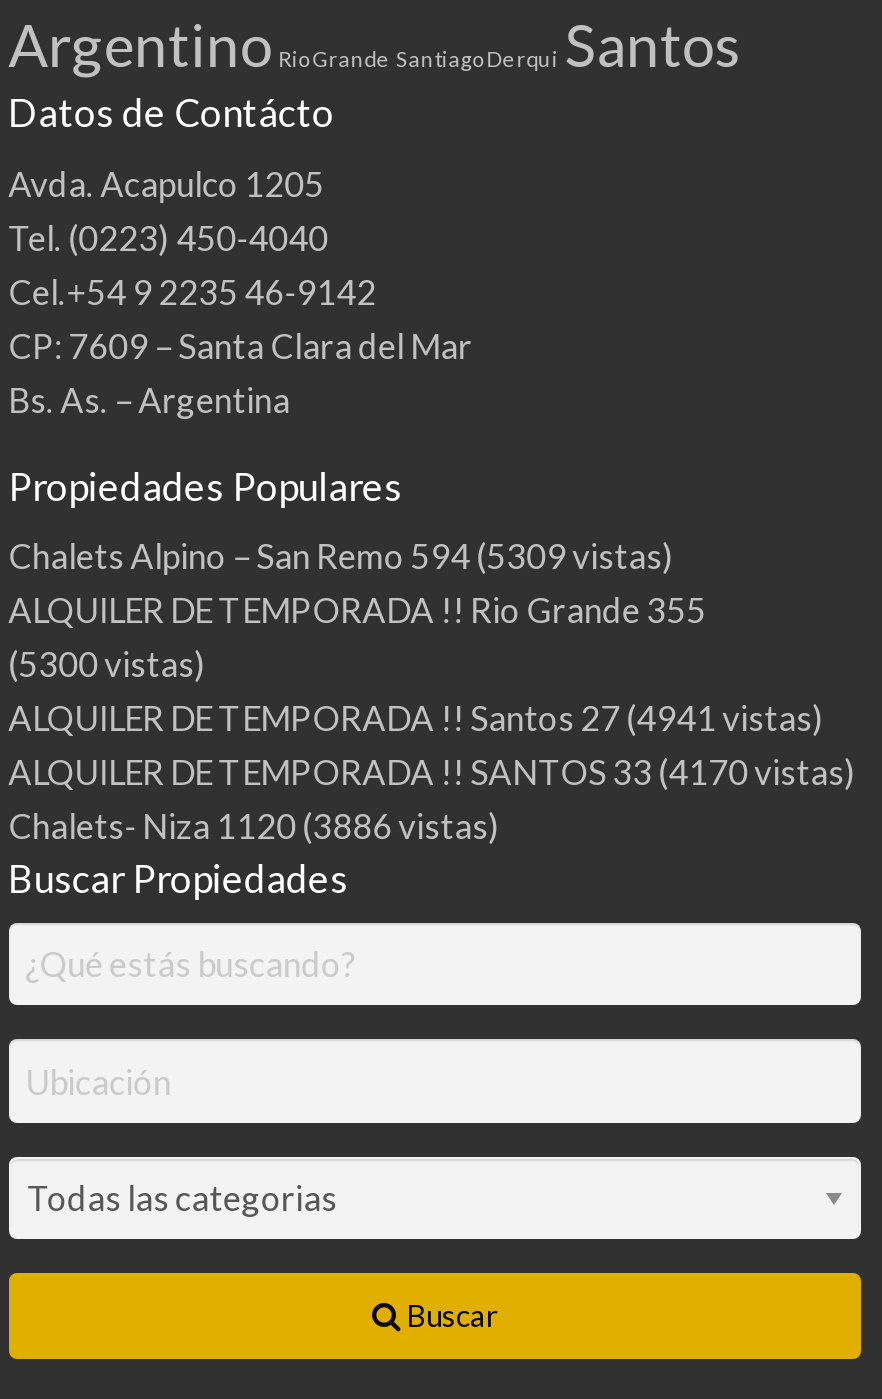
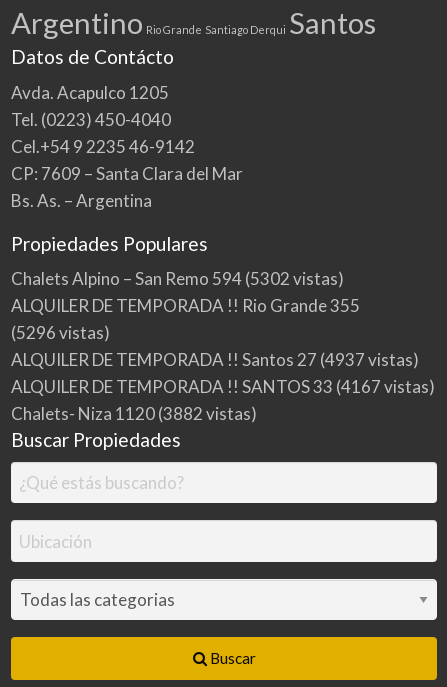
[8,536,674,578] Chalets Alpino – San Remo 594 (5309 vistas) -> [11,268,344,289] Chalets Alpino – San Remo 594 (5302 vistas)
[8,644,206,686] (5300 vistas) -> [11,322,110,343] (5296 vistas)
[8,698,824,740] ALQUILER DE TEMPORADA !! Santos 27 (4941 vistas) -> [11,349,419,370] ALQUILER DE TEMPORADA !! Santos 27 (4937 vistas)
[8,752,856,794] ALQUILER DE TEMPORADA !! SANTOS 33 (4170 vistas) -> [11,376,435,397] ALQUILER DE TEMPORADA !! SANTOS 33 (4167 vistas)
[8,806,500,848] Chalets- Niza 1120 (3886 vistas) -> [11,403,257,424] Chalets- Niza 1120 (3882 vistas)

